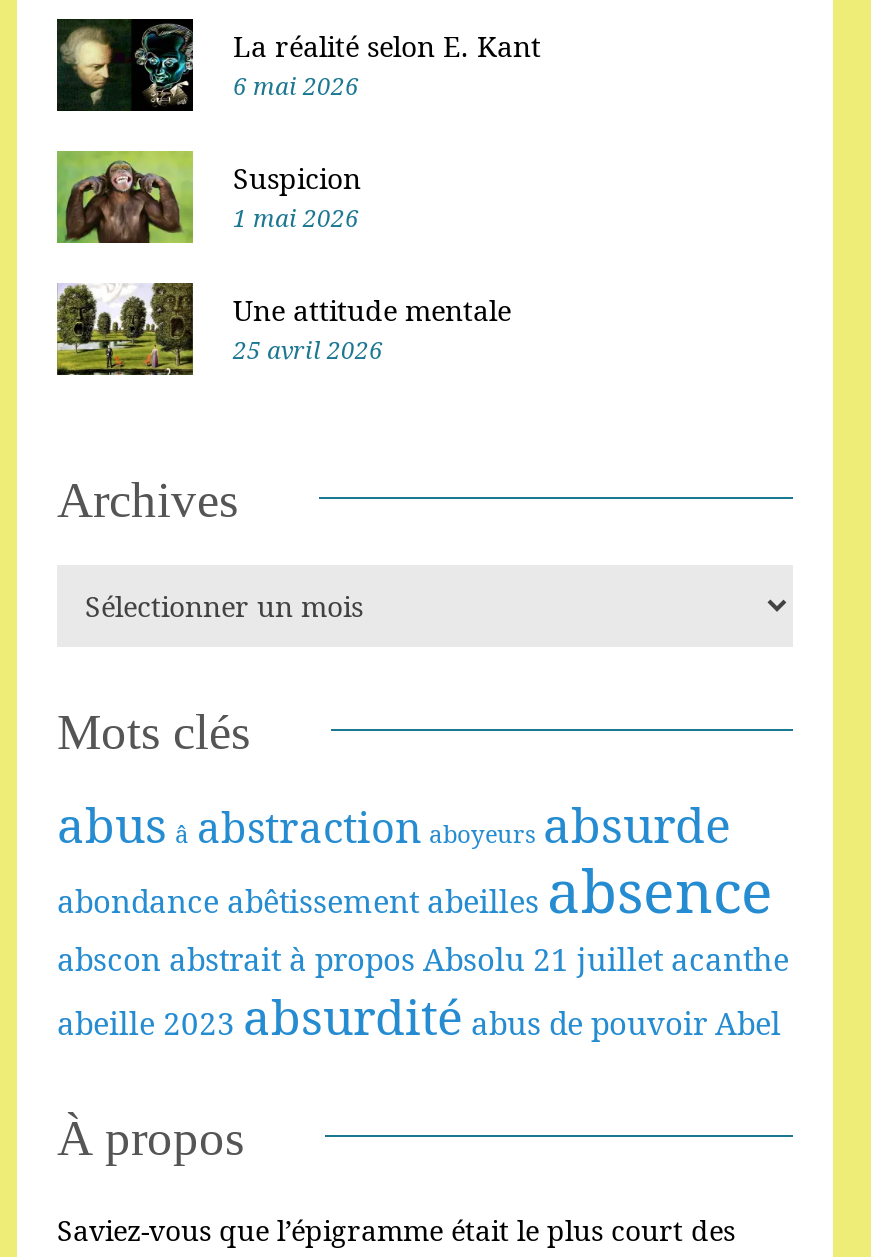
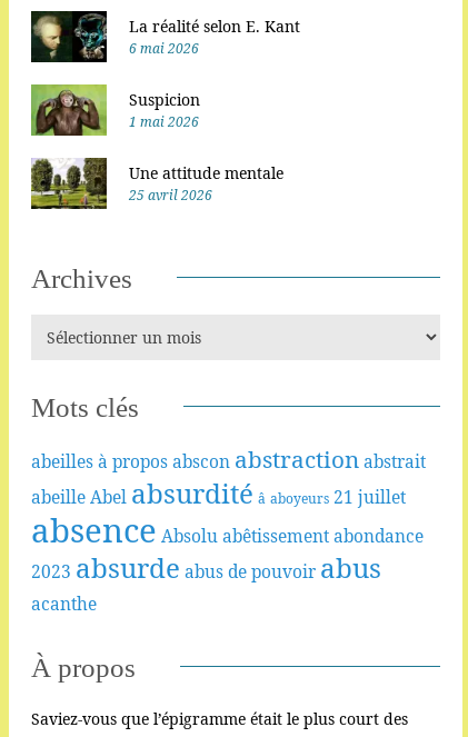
[57,791,789,1049] abus â abstraction aboyeurs absurde | abondance abêtissement abeilles absence | abscon abstrait à propos Absolu 21 juillet acanthe | abeille 2023 absurdité abus de pouvoir Abel -> [31,443,426,616] abeilles à propos abscon abstraction abstrait | abeille Abel absurdité â aboyeurs 21 juillet | absence Absolu abêtissement abondance | 2023 absurde abus de pouvoir abus | acanthe

